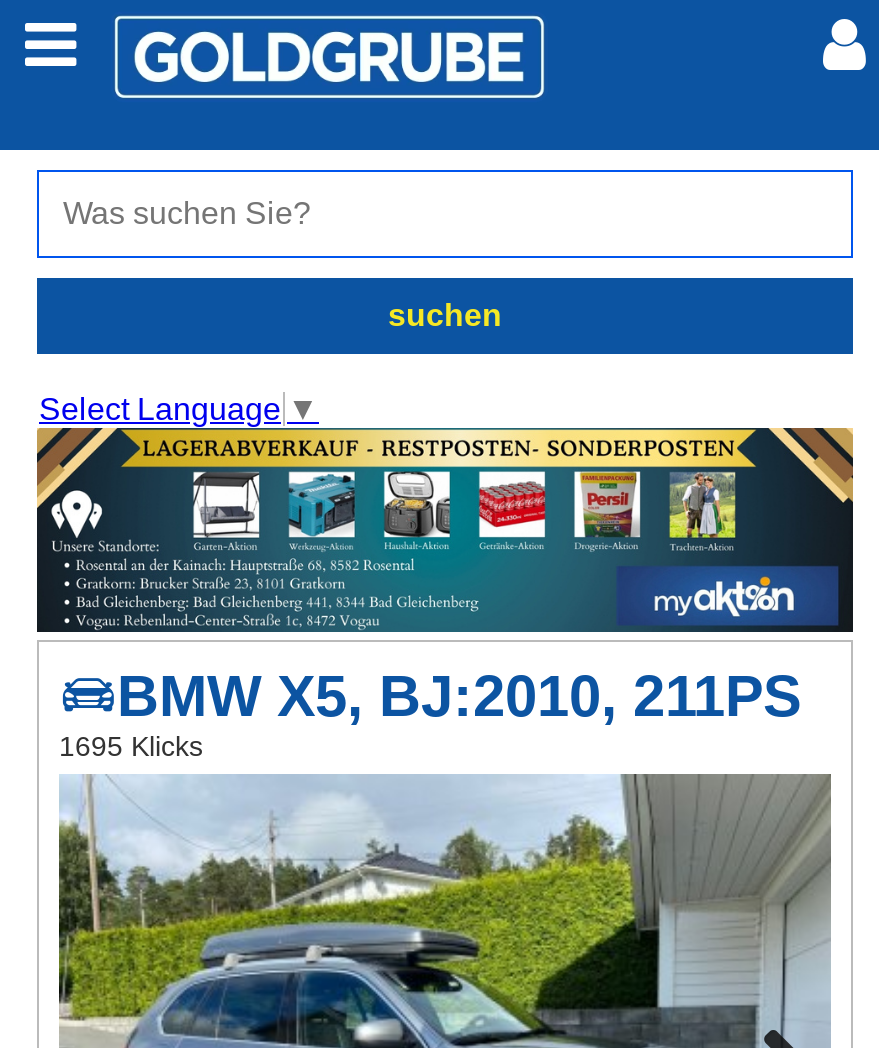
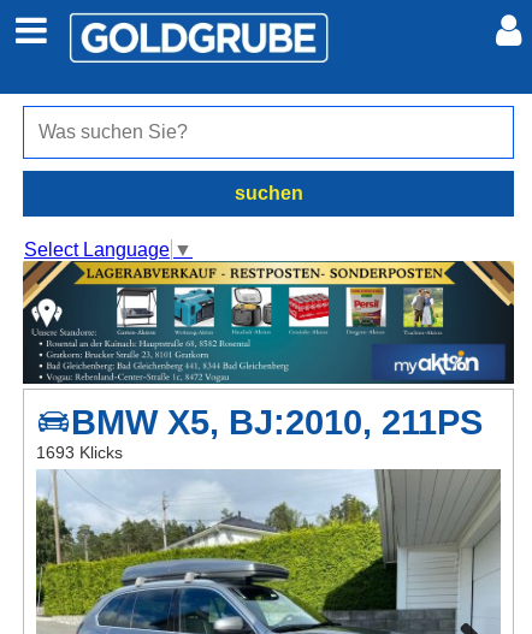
[59,730,203,762] 1695 Klicks -> [36,443,123,462] 1693 Klicks

